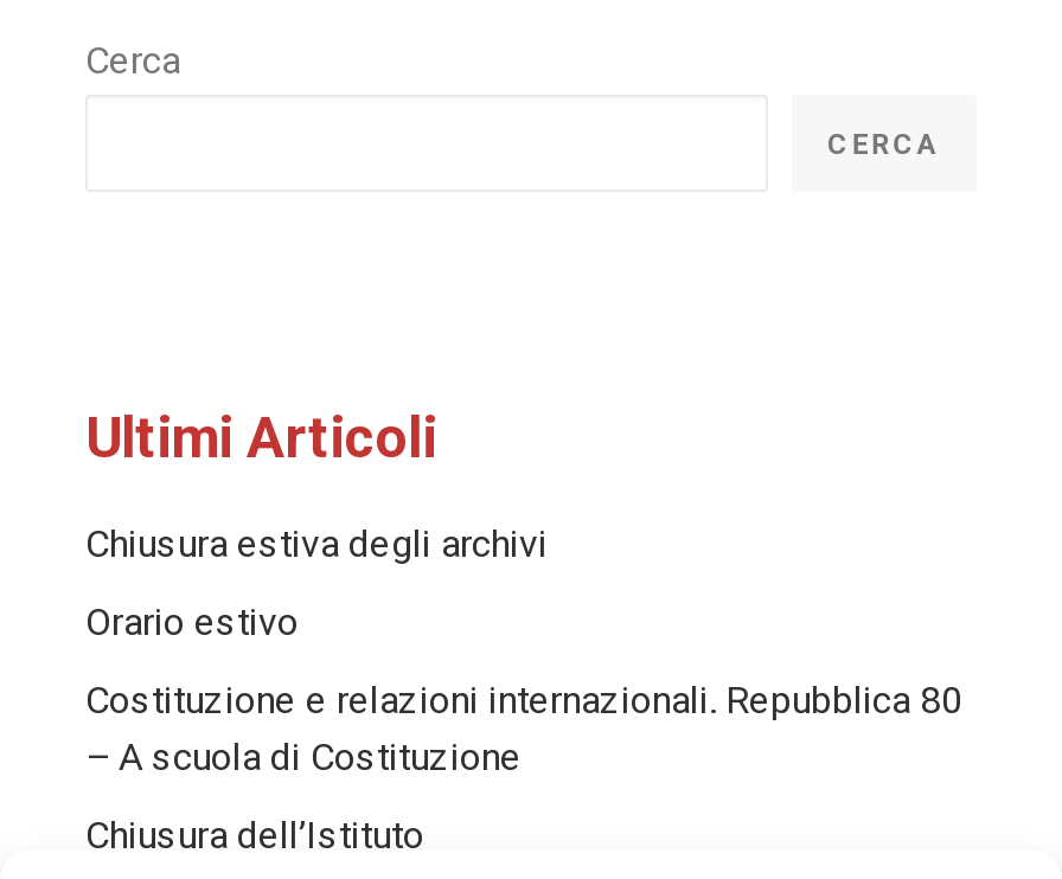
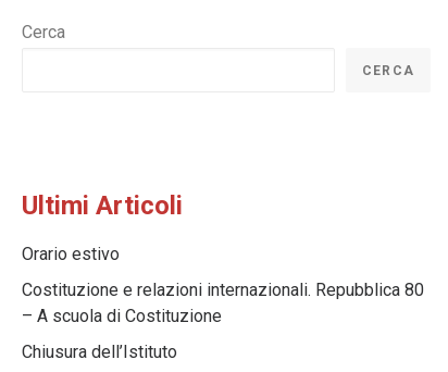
[85,521,548,566] Chiusura estiva degli archivi -> none

